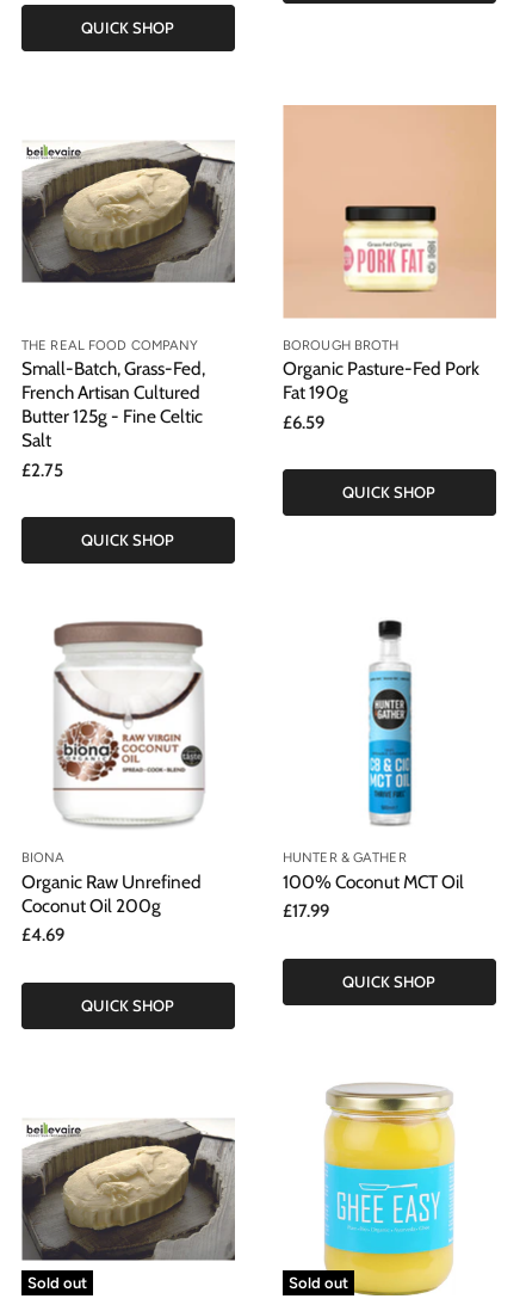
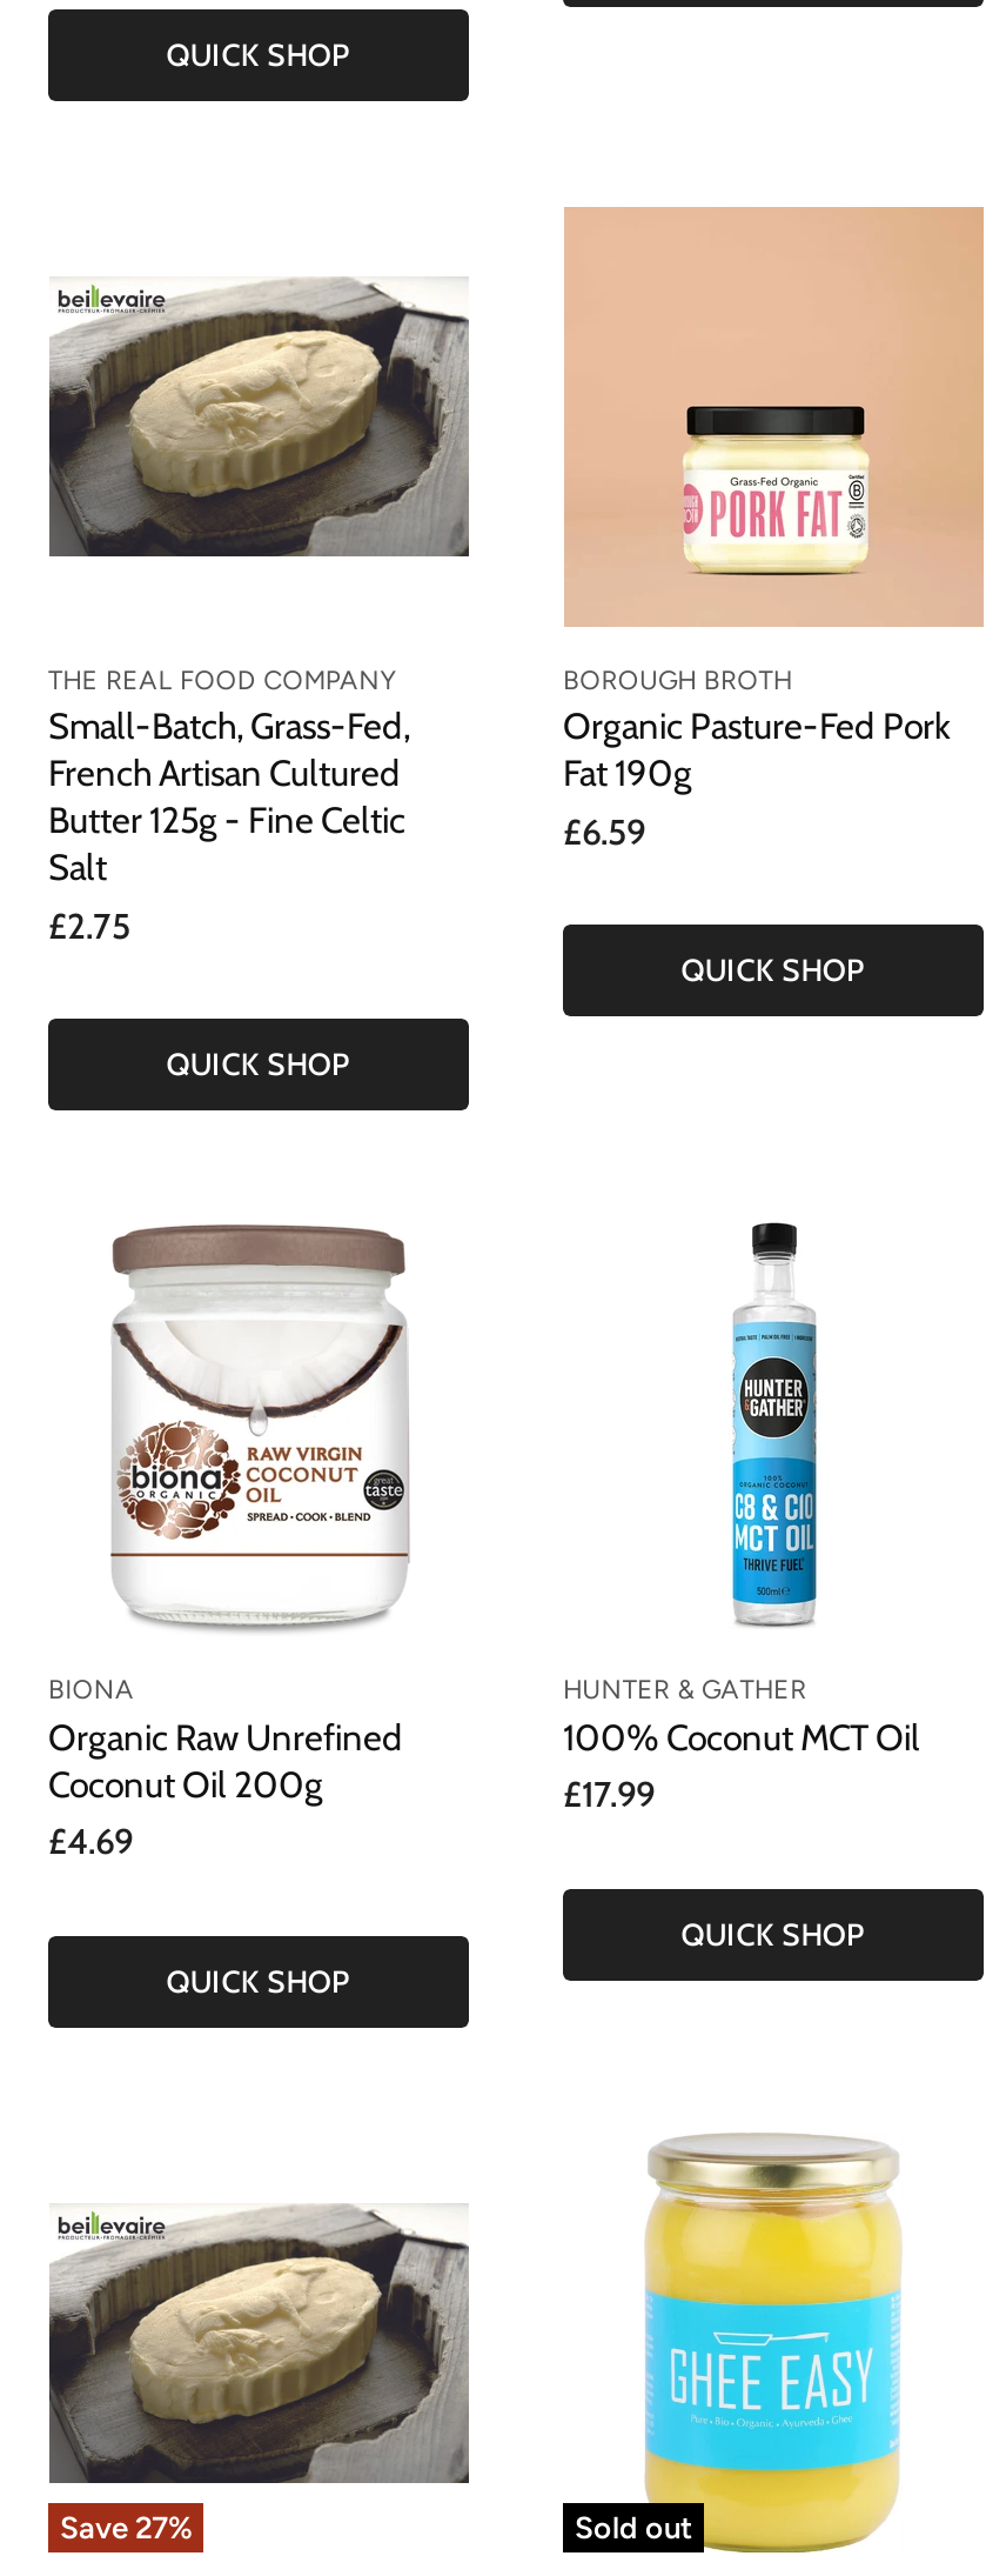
[27,1273,87,1291] Sold out -> [60,2509,192,2544] Save 27%

